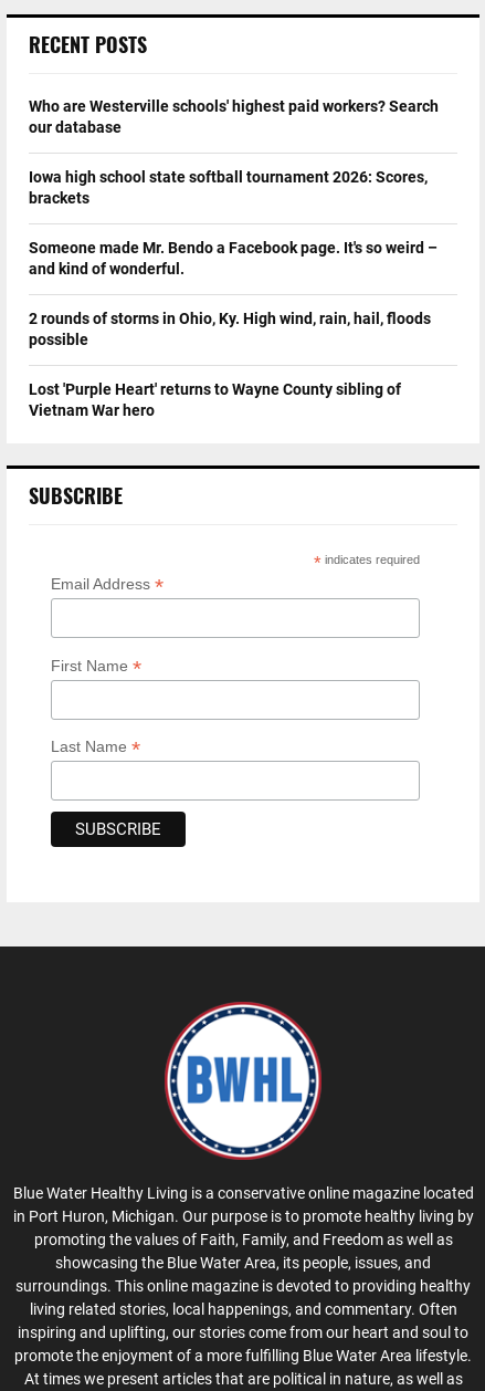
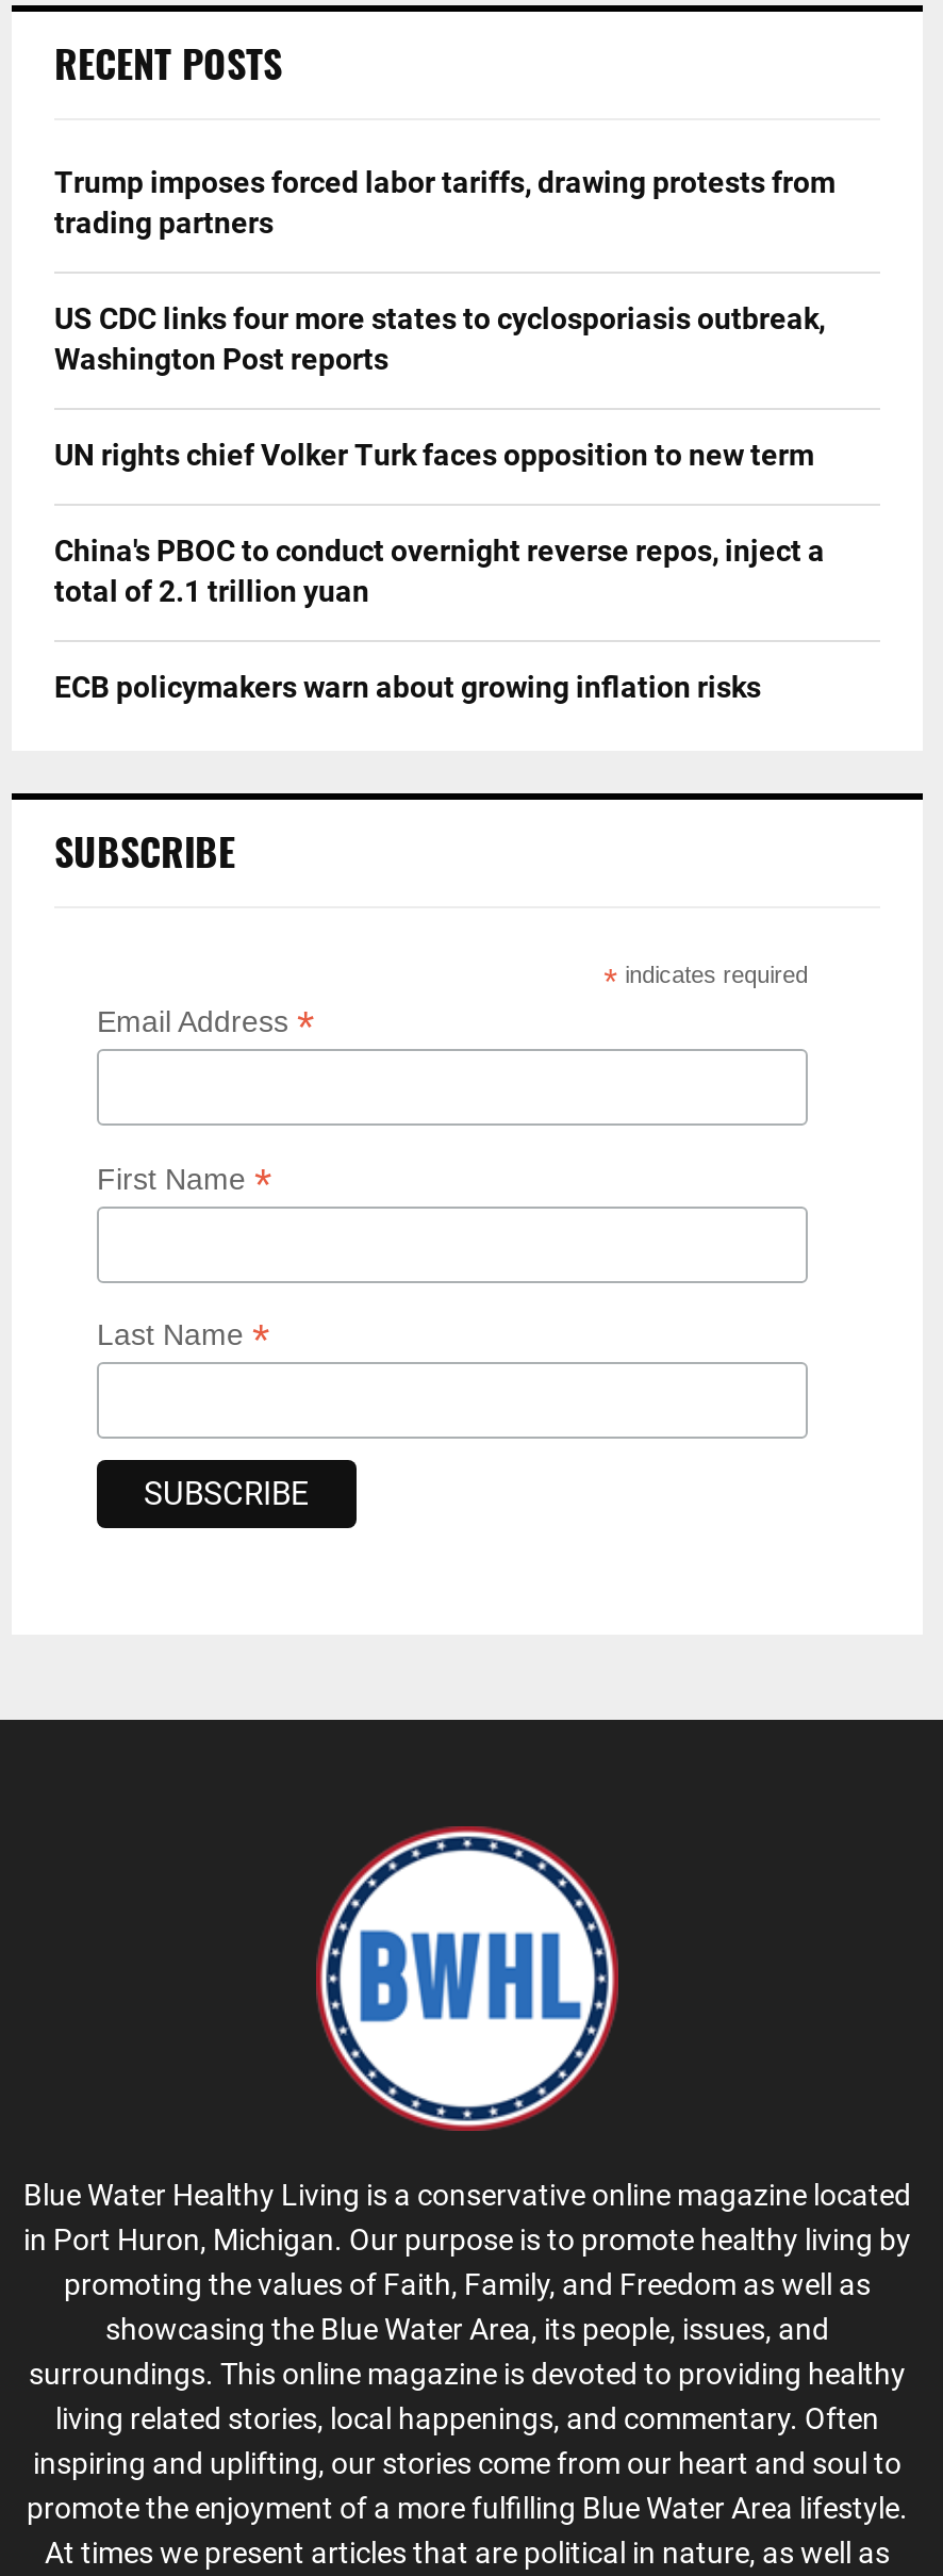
[29,98,439,136] Who are Westerville schools' highest paid workers? Search | our database -> [54,165,836,240] Trump imposes forced labor tariffs, drawing protests from | trading partners
[29,168,428,207] Iowa high school state softball tournament 2026: Scores, | brackets -> [54,302,825,376] US CDC links four more states to cyclosporiasis outbreak, | Washington Post reports
[29,239,437,278] Someone made Mr. Bendo a Facebook page. It's so weird – | and kind of wonderful. -> [54,438,814,472] UN rights chief Volker Turk faces opposition to new term
[29,310,431,349] 2 rounds of storms in Ohio, Ky. High wind, rain, hail, floods | possible -> [54,534,825,608] China's PBOC to conduct overnight reverse repos, inject a | total of 2.1 trillion yuan
[29,381,401,419] Lost 'Purple Heart' returns to Wayne County sibling of | Vietnam War hero -> [54,670,761,704] ECB policymakers warn about growing inflation risks

